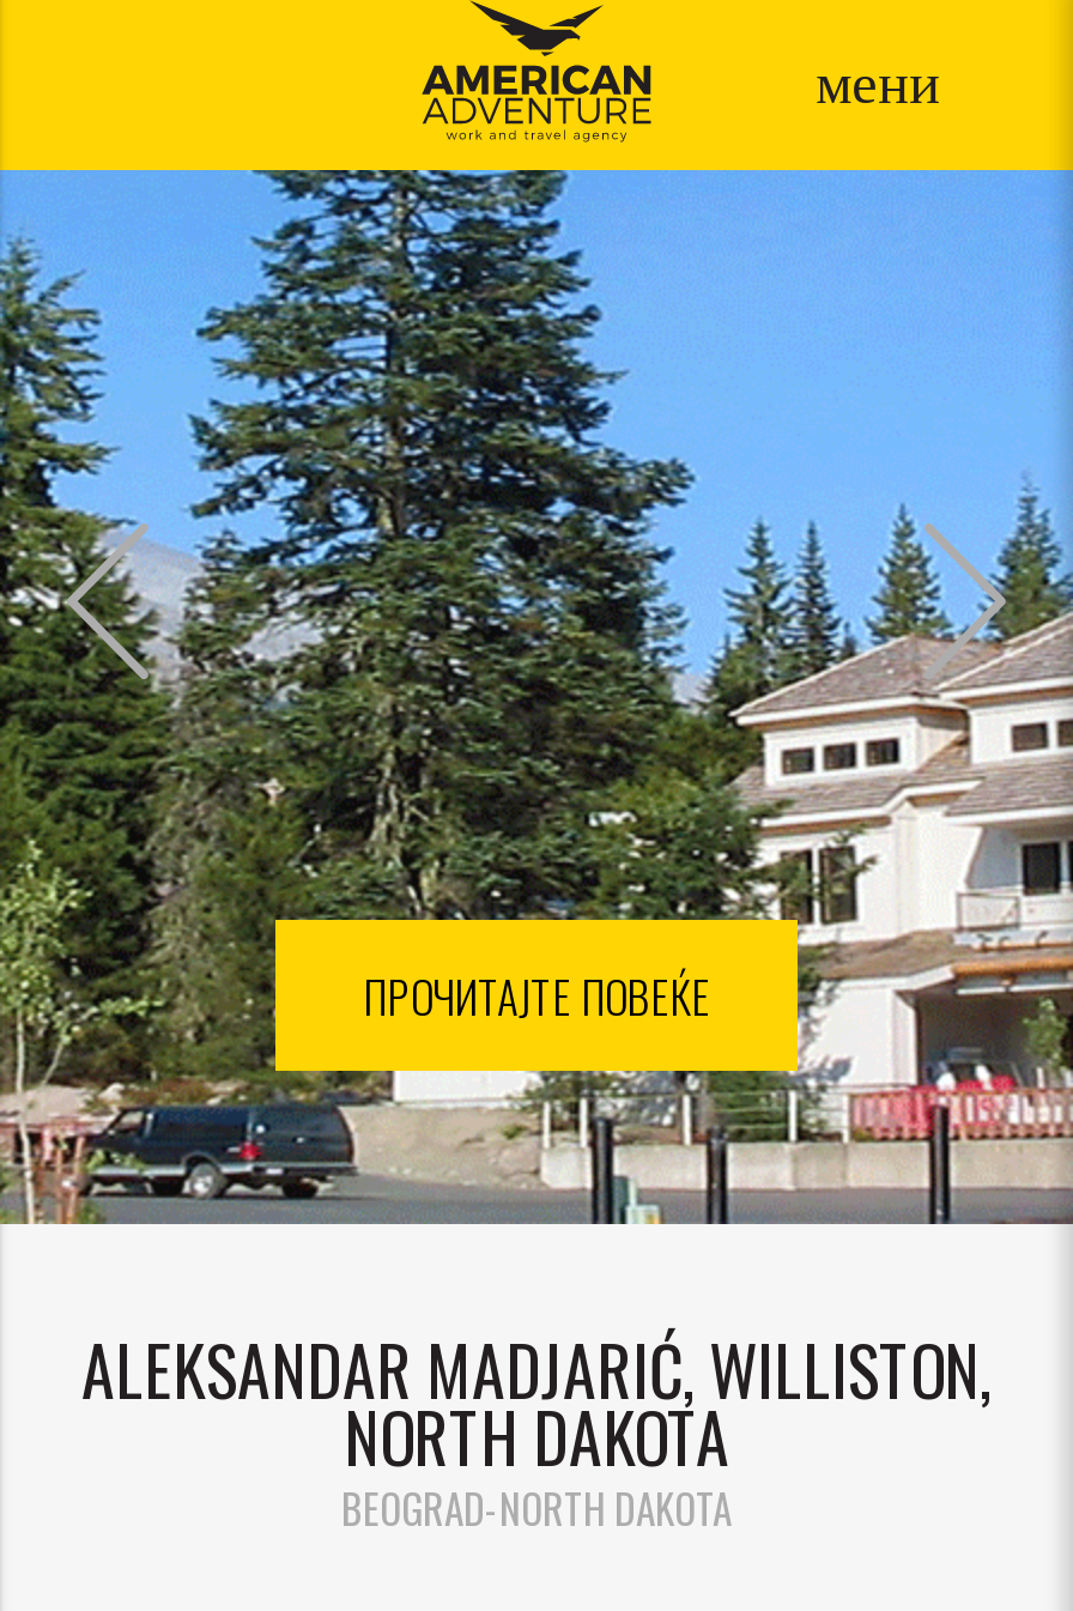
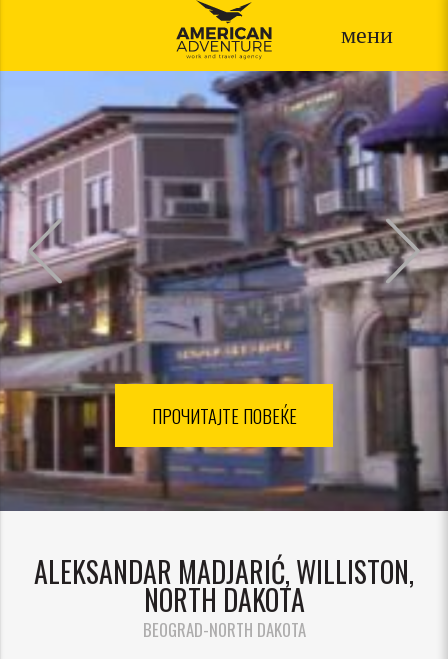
[7,168,1066,1227] [image] -> [3,70,445,512] [image]

